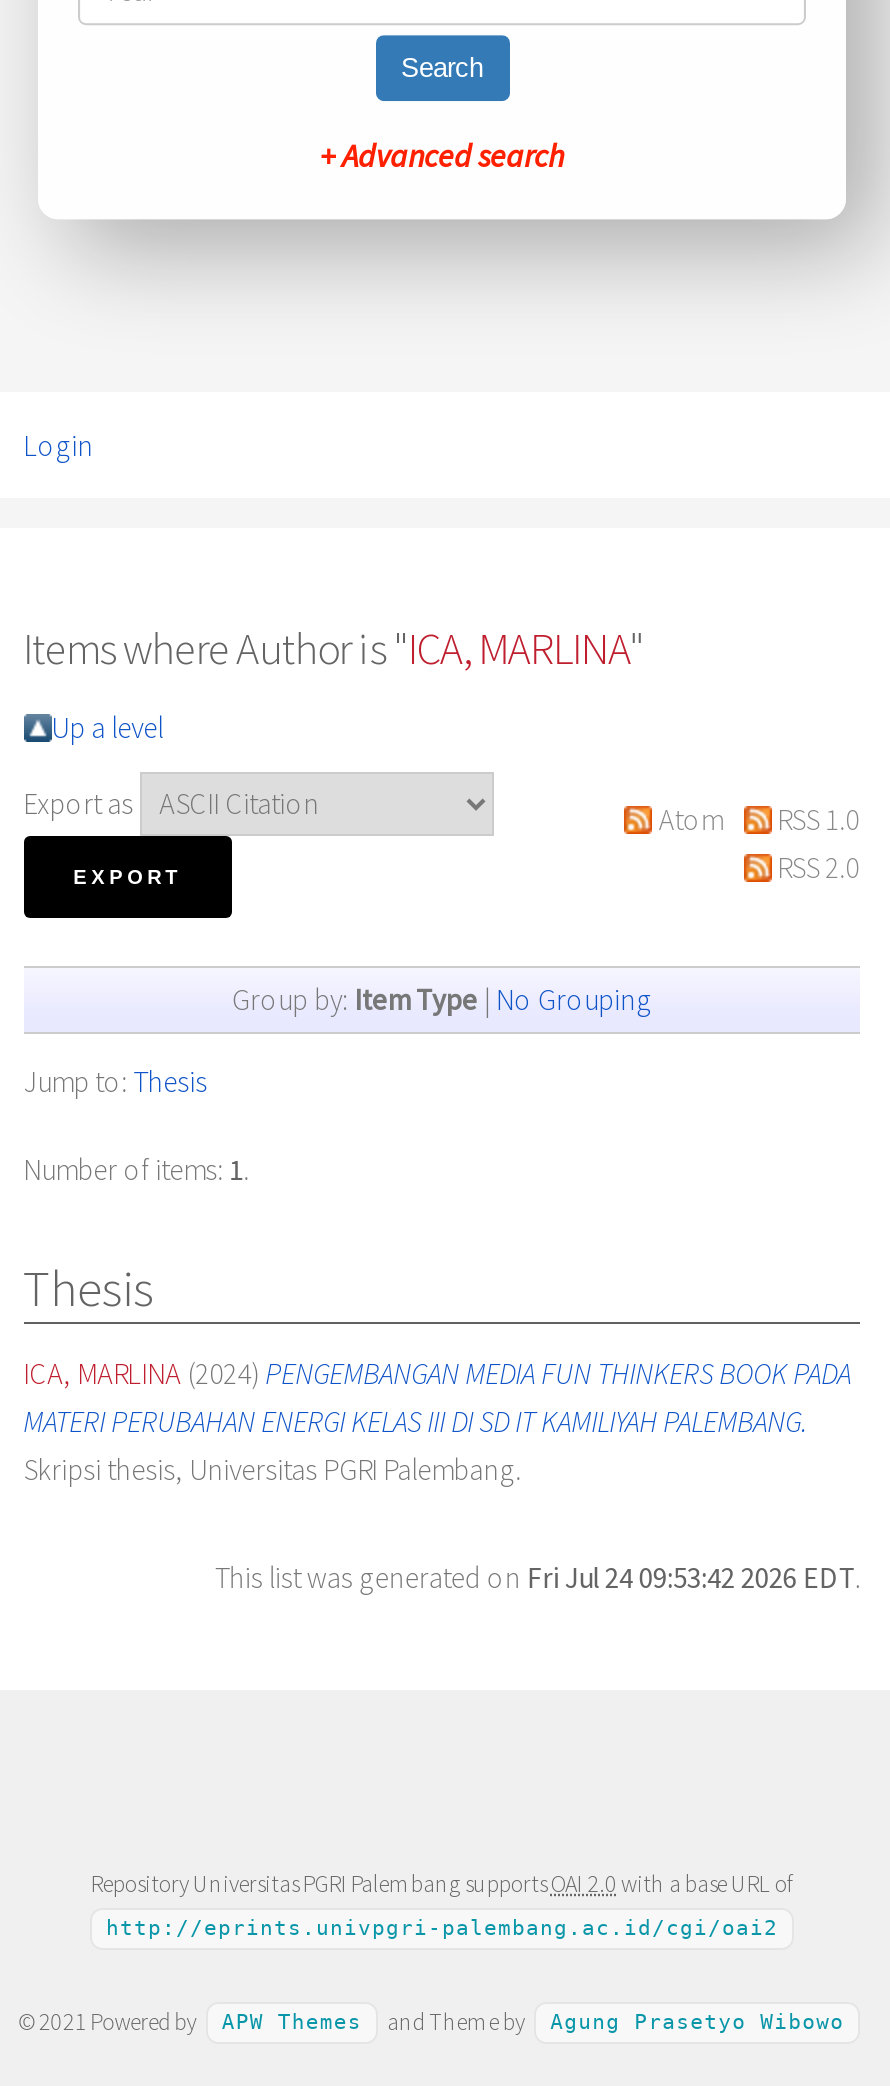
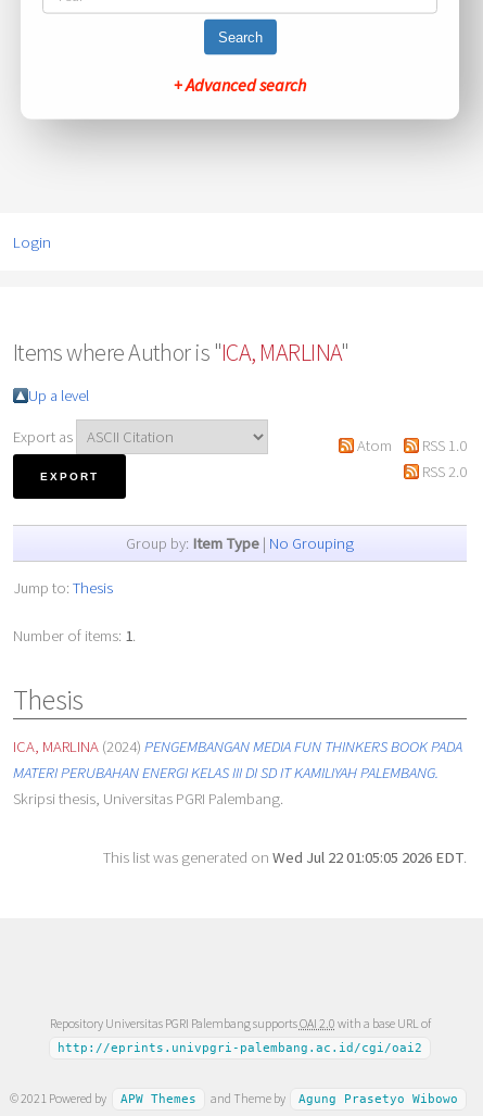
[215,1560,861,1596] This list was generated on Fri Jul 24 09:53:42 2026 EDT. -> [103,847,467,867] This list was generated on Wed Jul 22 01:05:05 2026 EDT.

